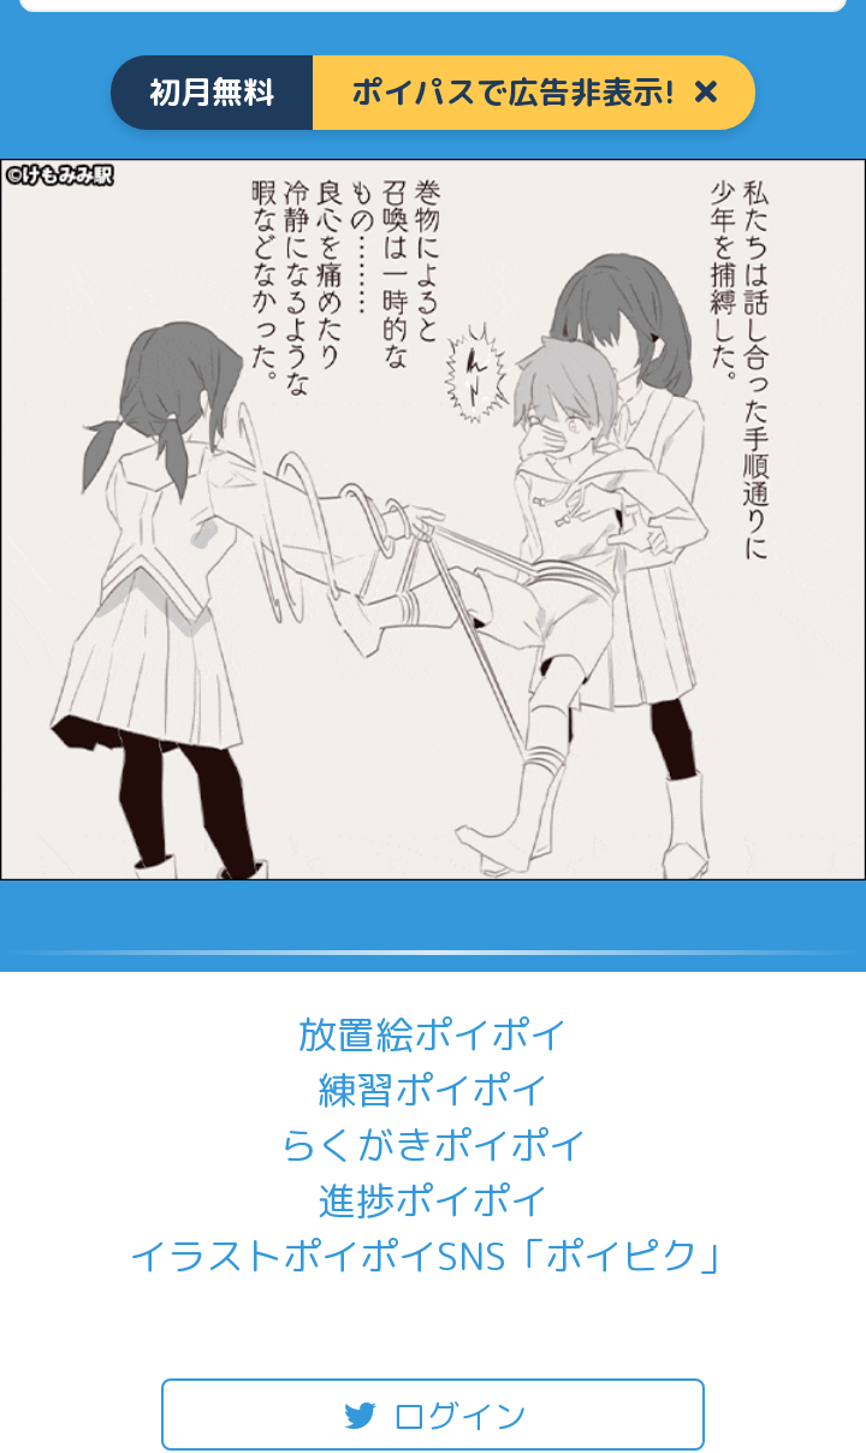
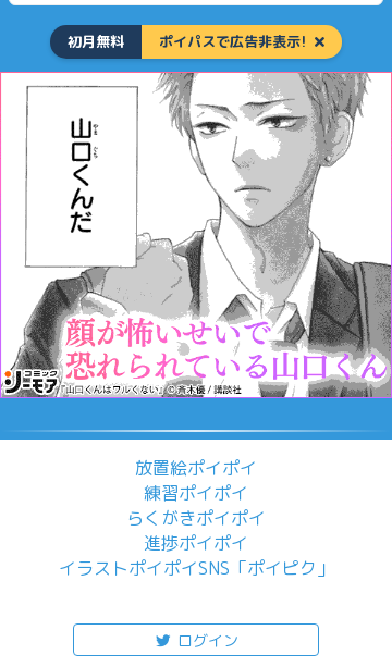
[7,156,859,883] [image] -> [3,71,389,399] [image]

